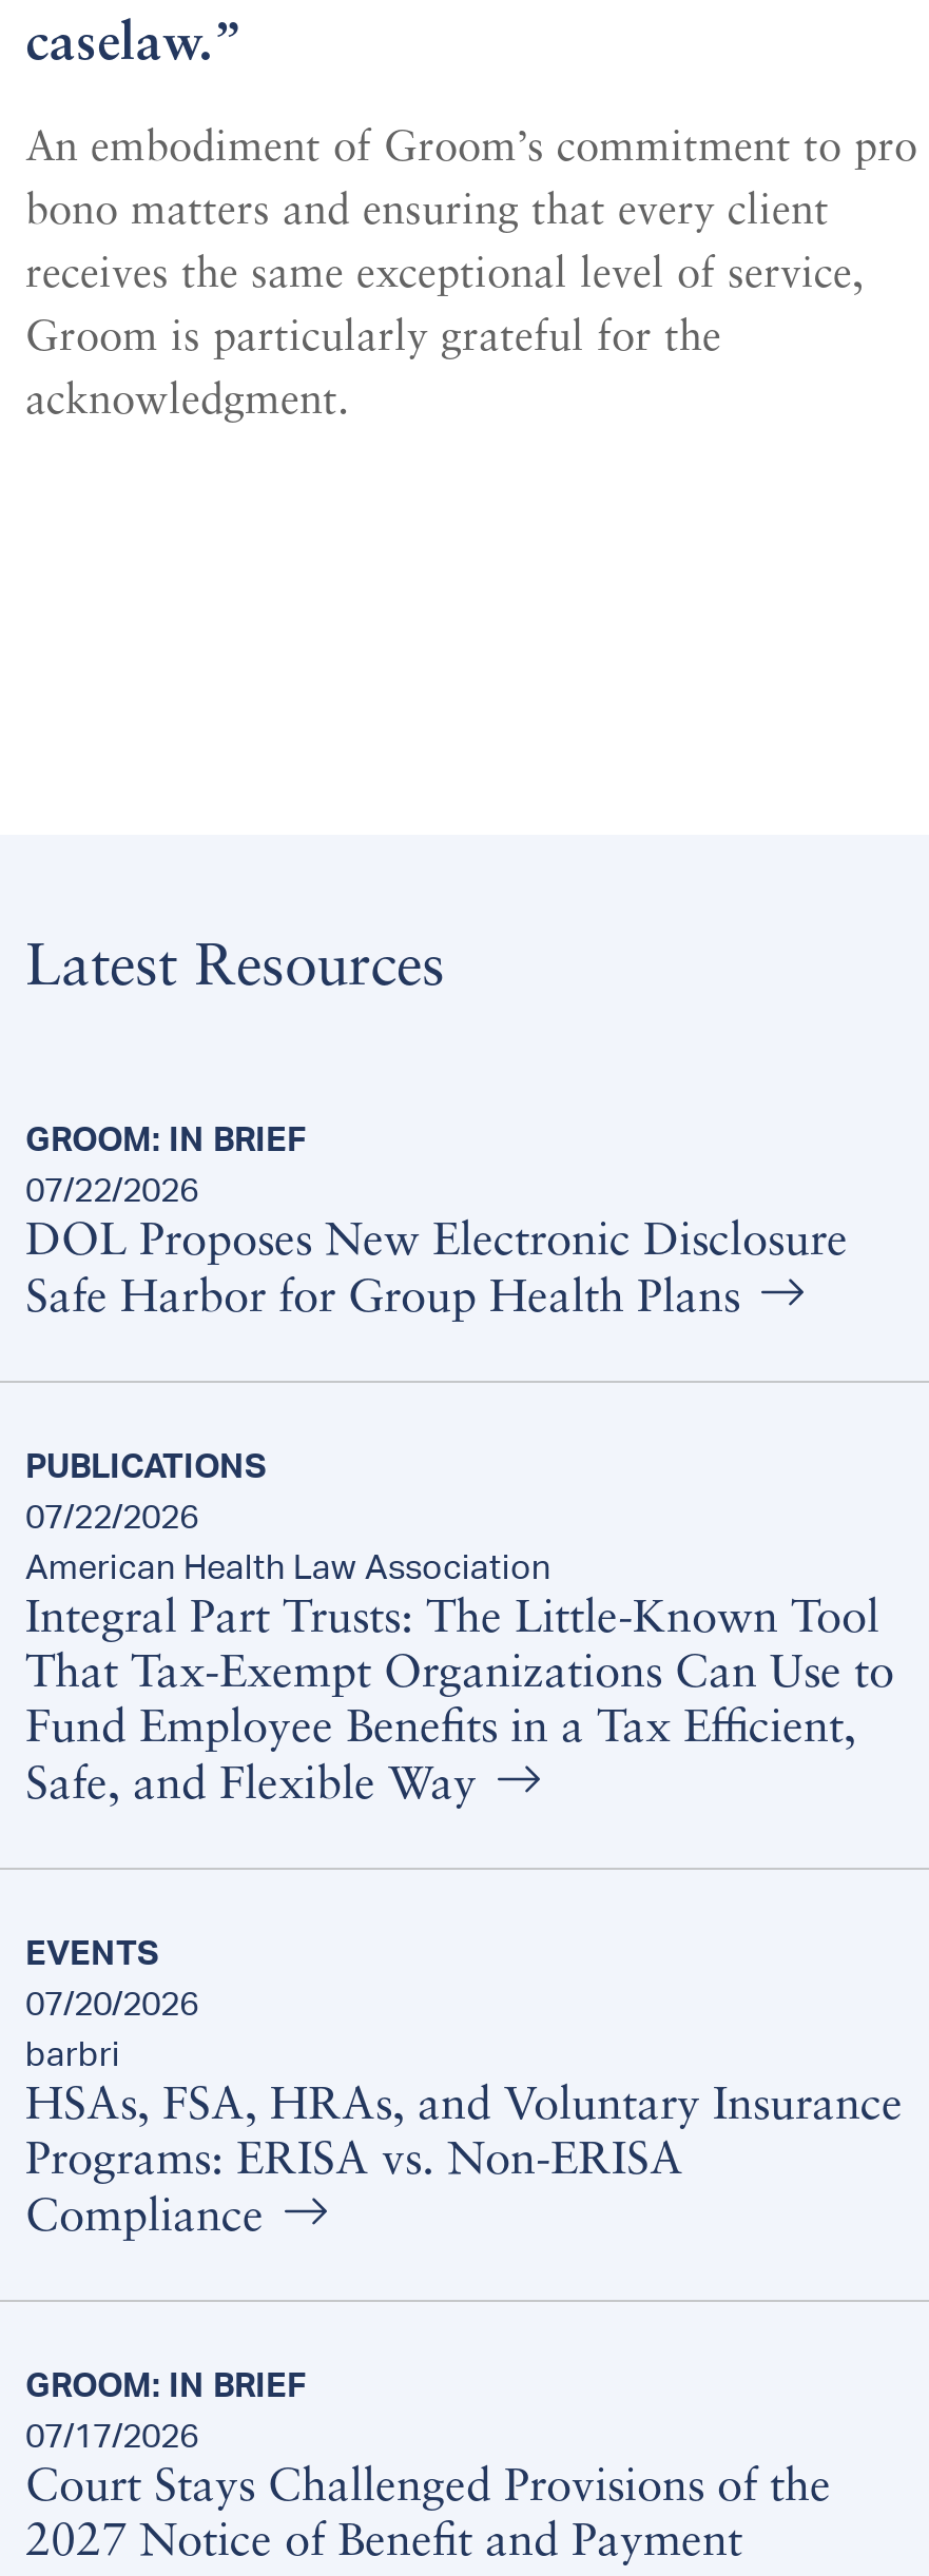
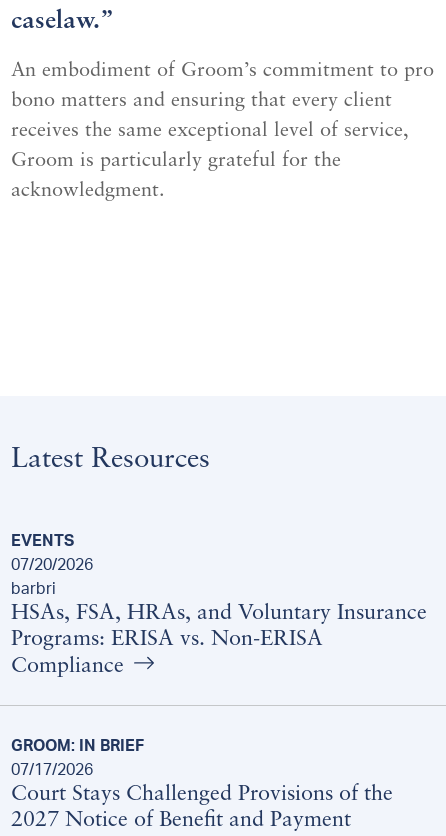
[25,1124,848,1322] GROOM: IN BRIEF | 07/22/2026 | DOL Proposes New Electronic Disclosure | Safe Harbor for Group Health Plans -> none
[25,1451,894,1809] PUBLICATIONS | 07/22/2026 | American Health Law Association | Integral Part Trusts: The Little-Known Tool | That Tax-Exempt Organizations Can Use to | Fund Employee Benefits in a Tax Efficient, | Safe, and Flexible Way -> none

